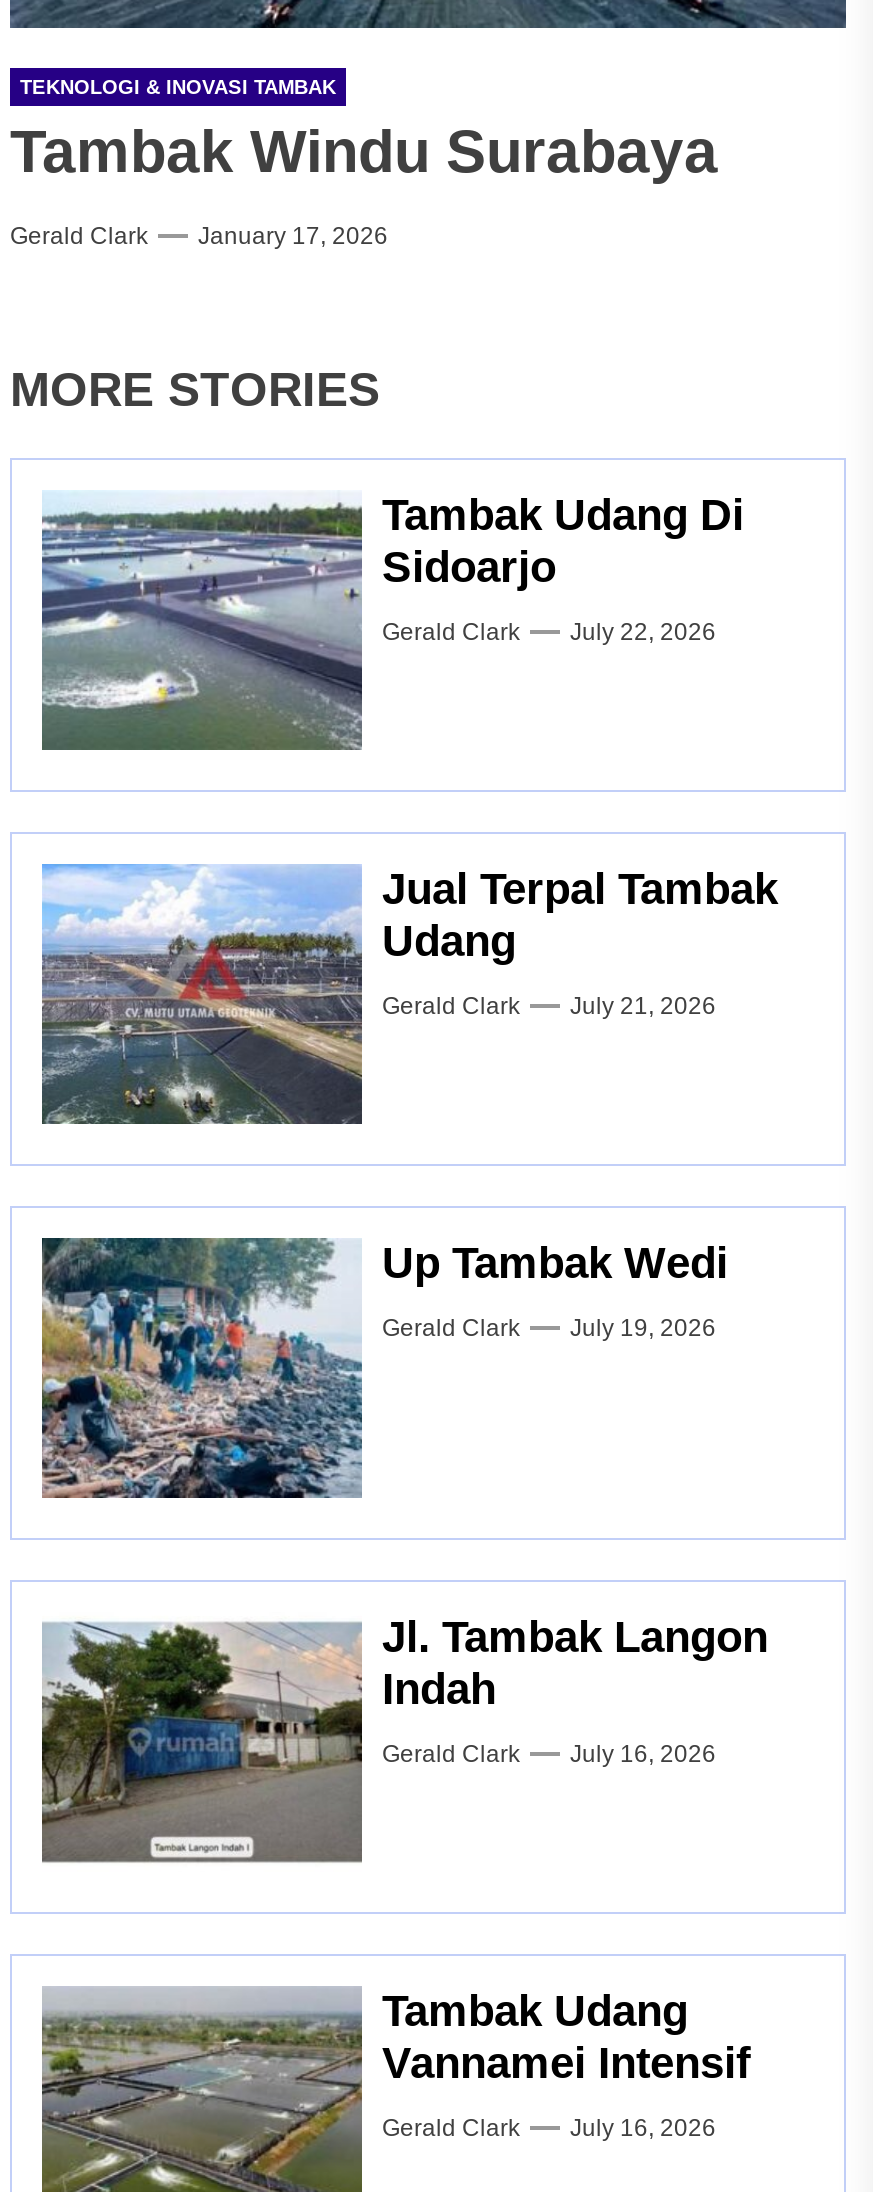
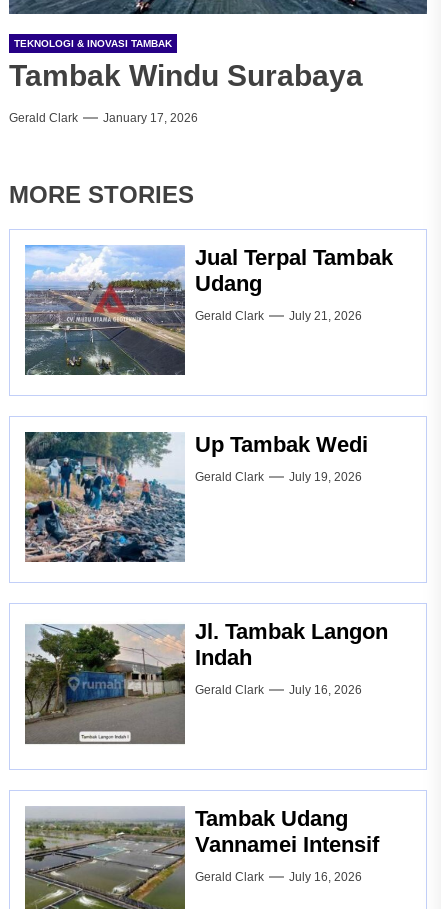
[40,489,744,750] [image] | Tambak Udang Di | Sidoarjo | Gerald Clark | July 22, 2026 -> none

